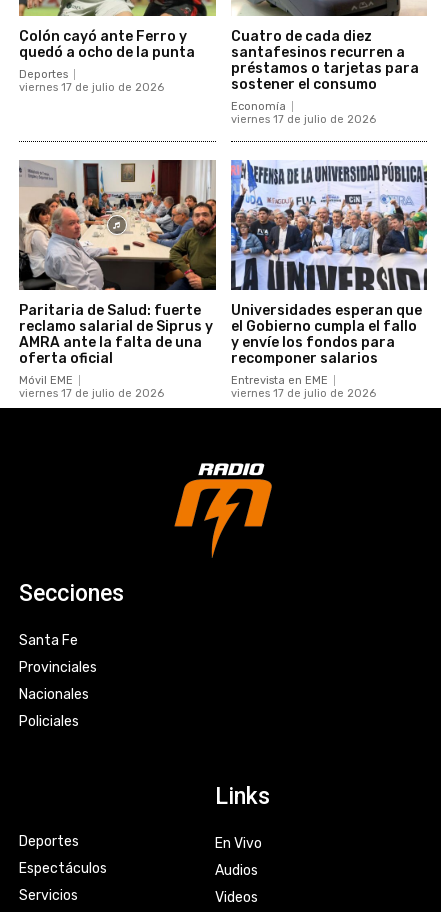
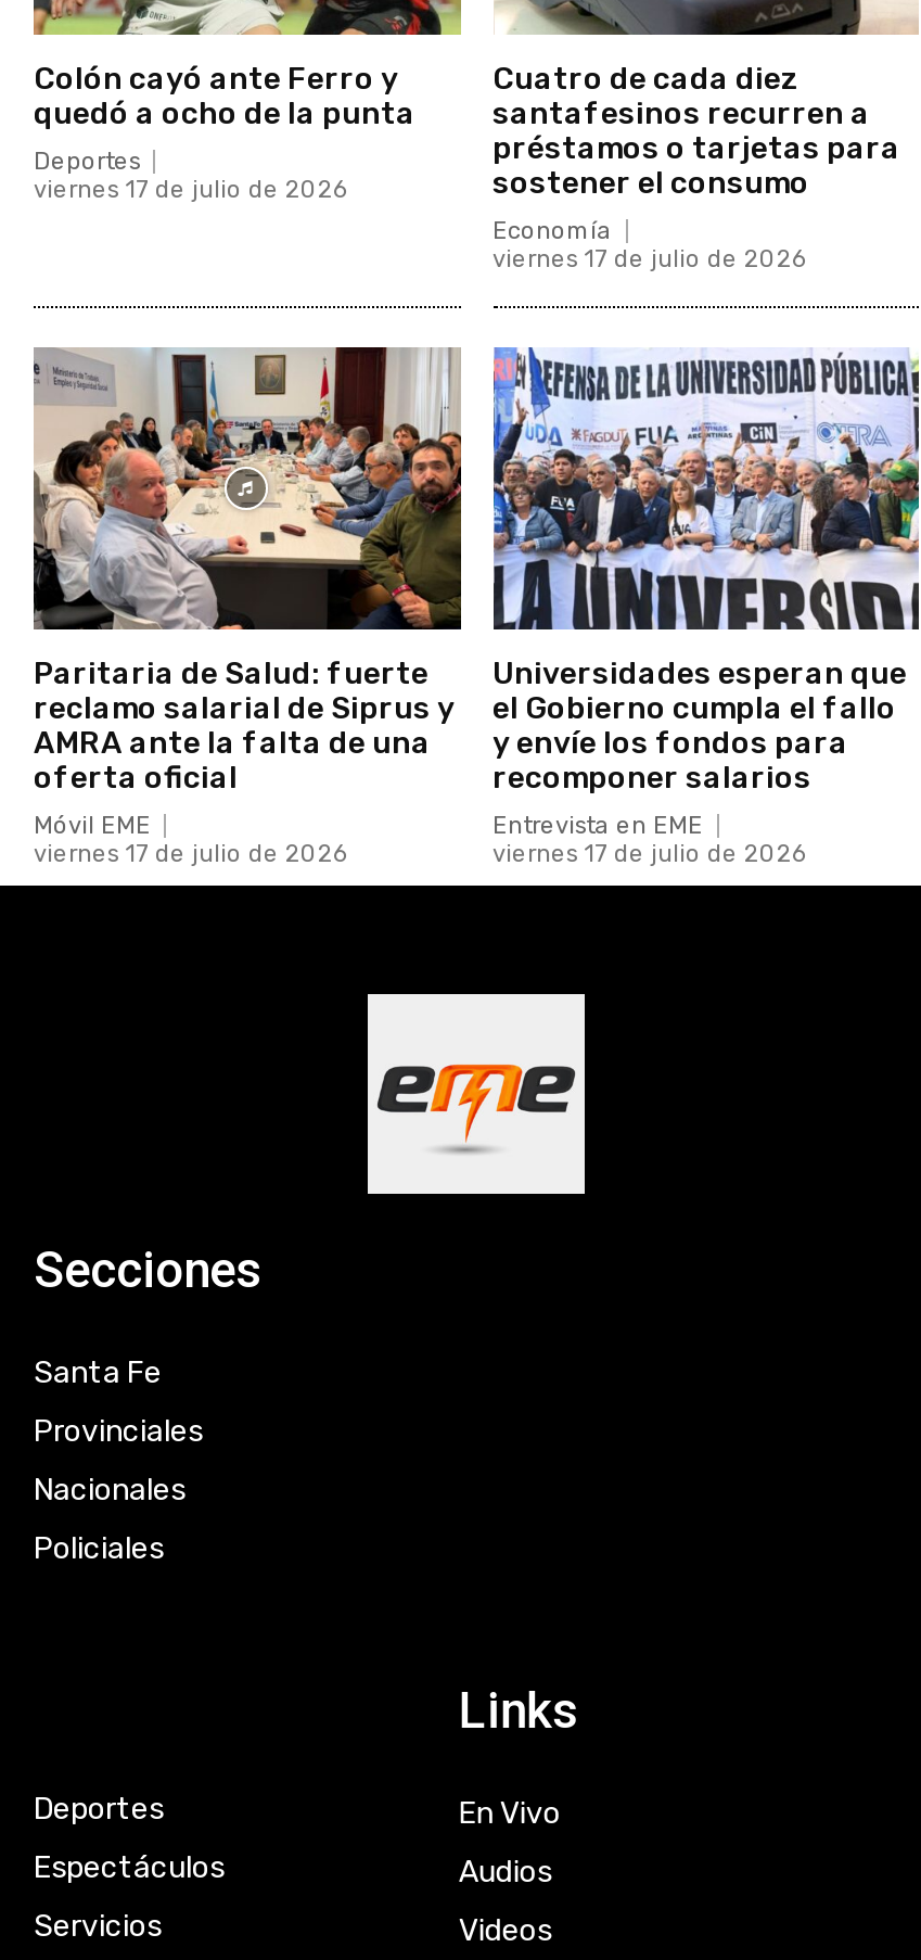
[173,462,273,558] [image] -> [366,992,587,1196] [image]

